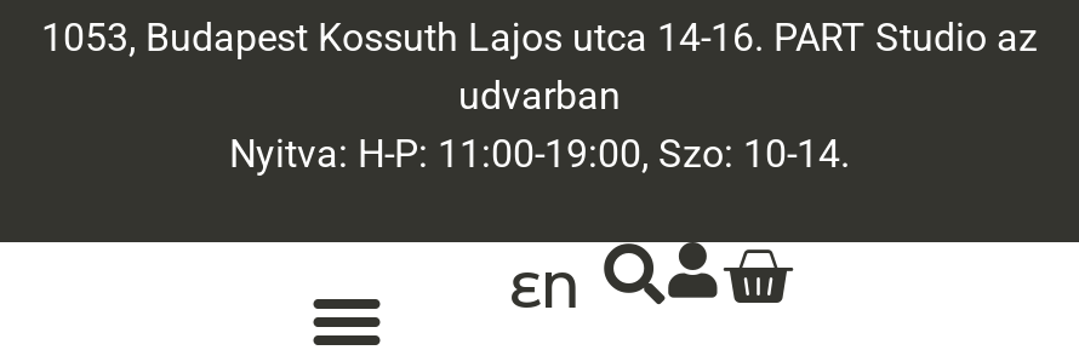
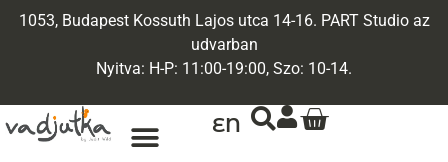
none -> [5,107,111,143] [image]

